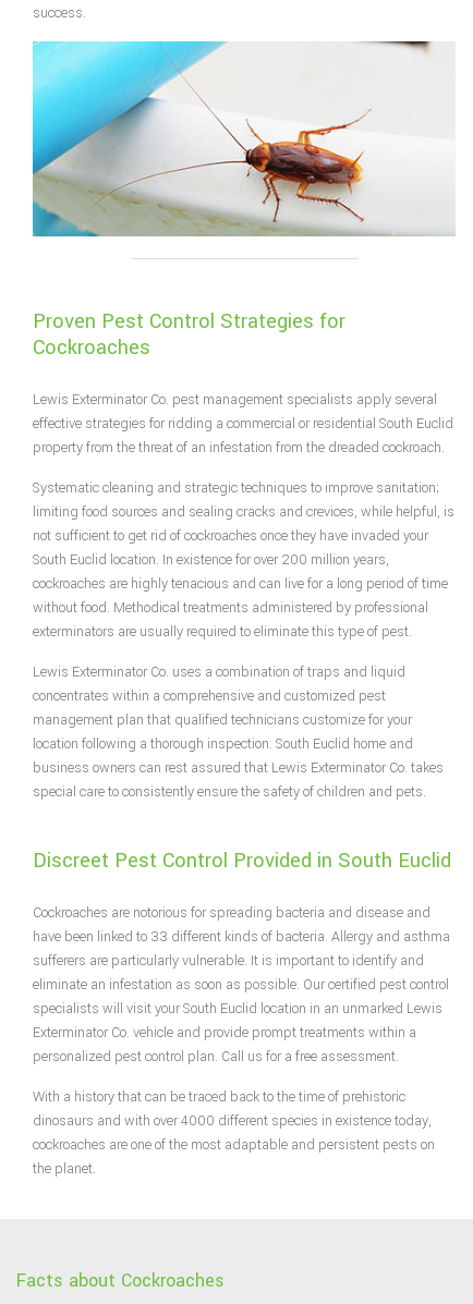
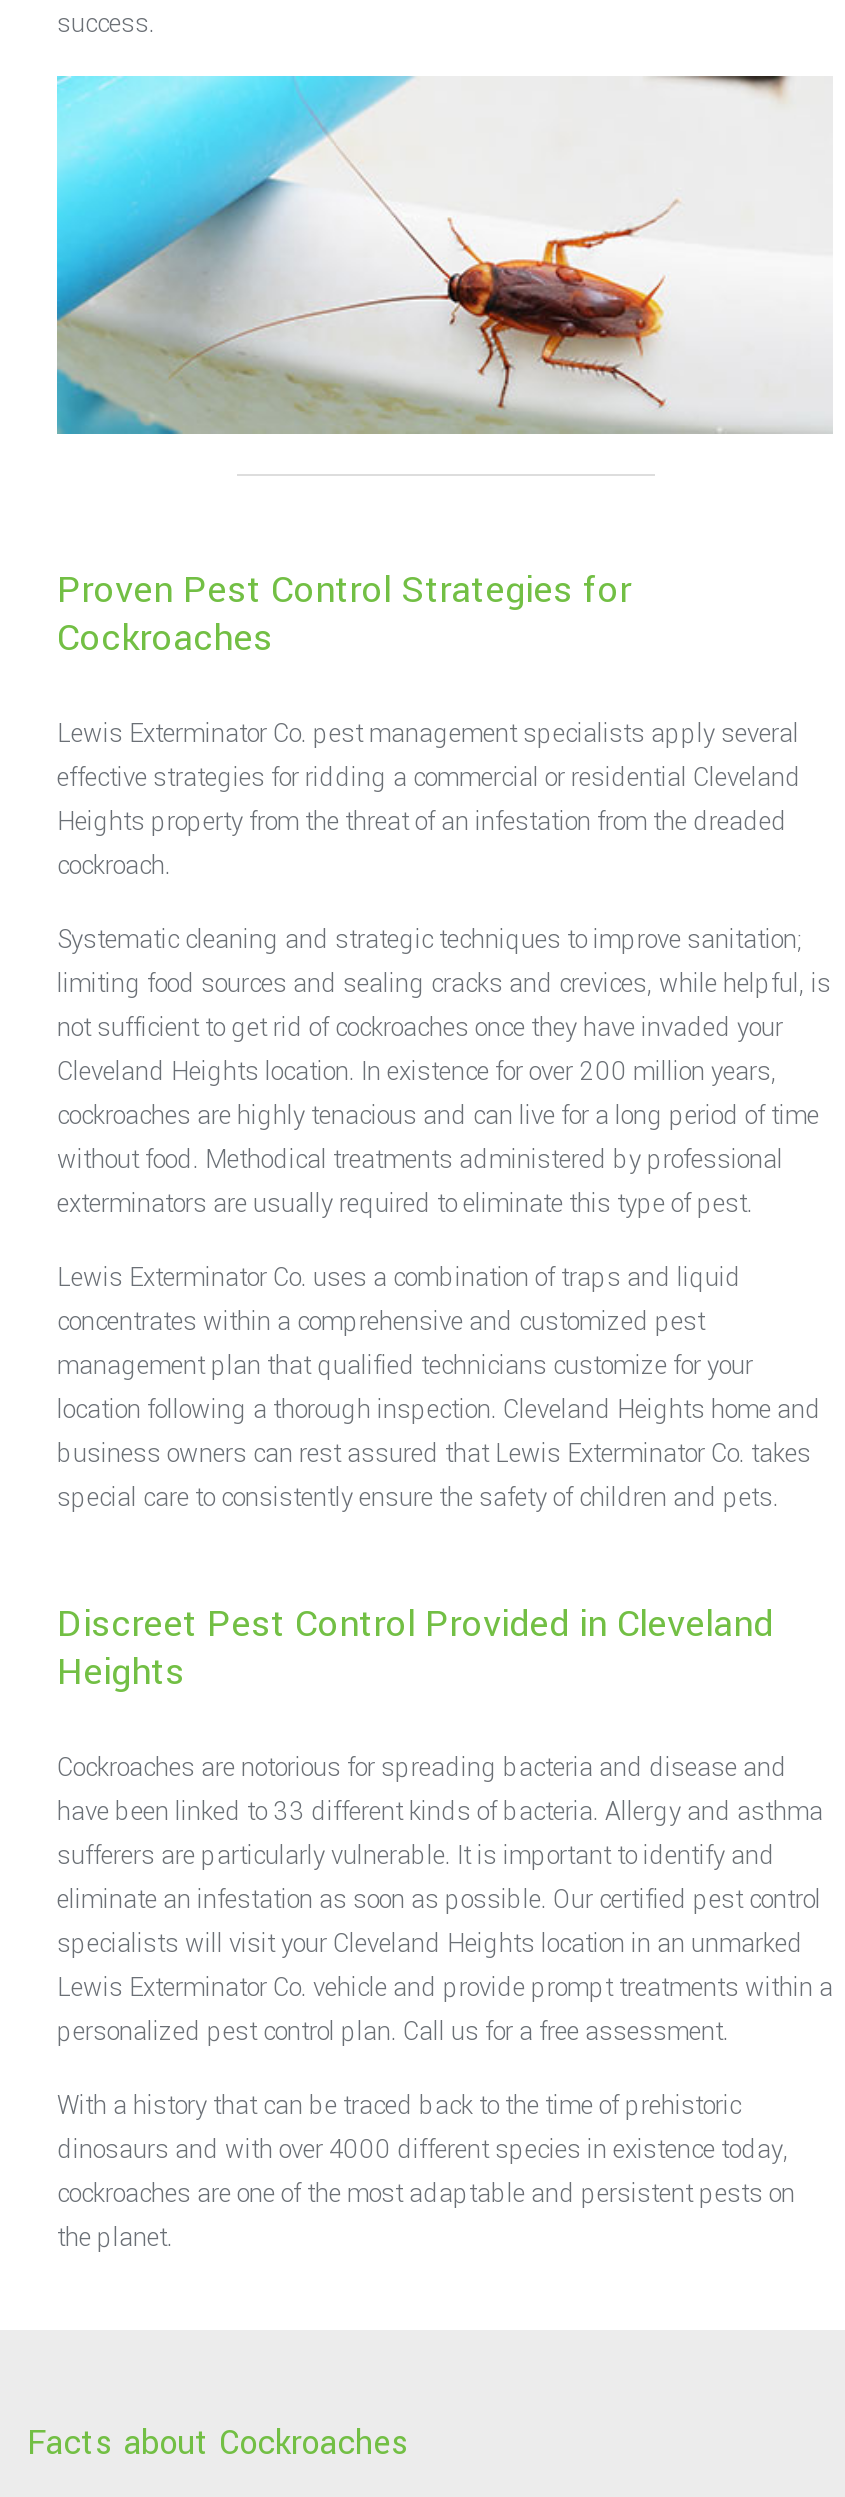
[33,414,453,457] effective strategies for ridding a commercial or residential South Euclid | property from the threat of an infestation from the dreaded cockroach. -> [57,759,801,883] effective strategies for ridding a commercial or residential Cleveland | Heights property from the threat of an infestation from the dreaded | cockroach.
[33,550,389,569] South Euclid location. In existence for over 200 million years, -> [57,1053,777,1089] Cleveland Heights location. In existence for over 200 million years,
[33,734,413,754] location following a thorough inspection. South Euclid home and -> [57,1391,821,1427] location following a thorough inspection. Cleveland Heights home and
[33,846,451,874] Discreet Pest Control Provided in South Euclid -> [57,1597,773,1697] Discreet Pest Control Provided in Cleveland | Heights
[33,999,442,1042] specialists will visit your South Euclid location in an unmarked Lewis | Exterminator Co. vehicle and provide prompt treatments within a -> [57,1925,833,2005] specialists will visit your Cleveland Heights location in an unmarked | Lewis Exterminator Co. vehicle and provide prompt treatments within a

